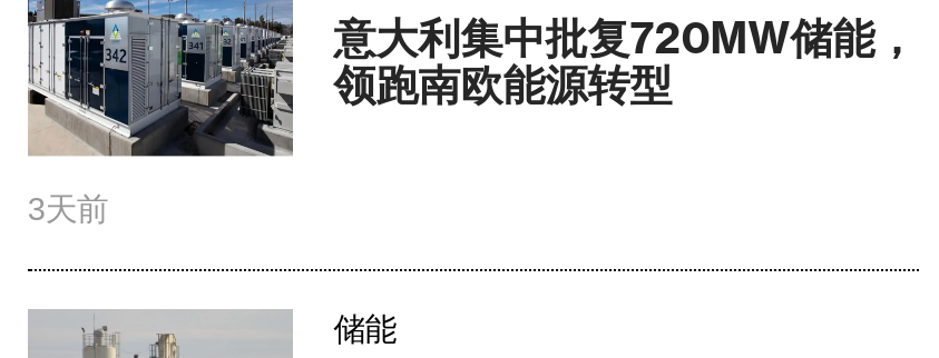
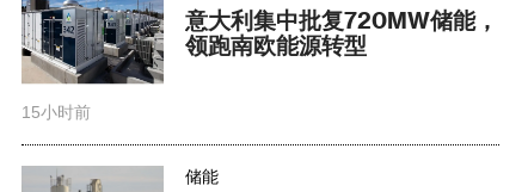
[28,191,108,227] 3天前 -> [21,103,91,122] 15小时前

